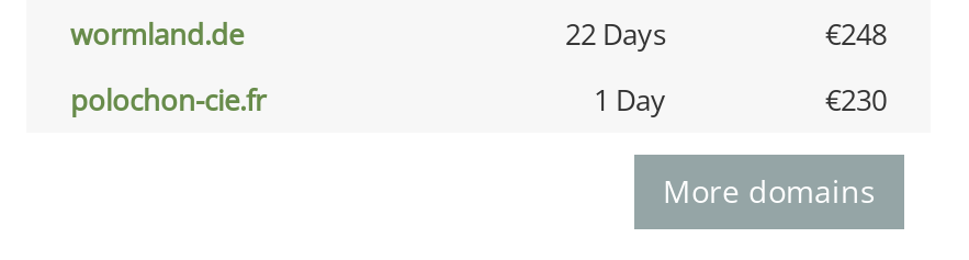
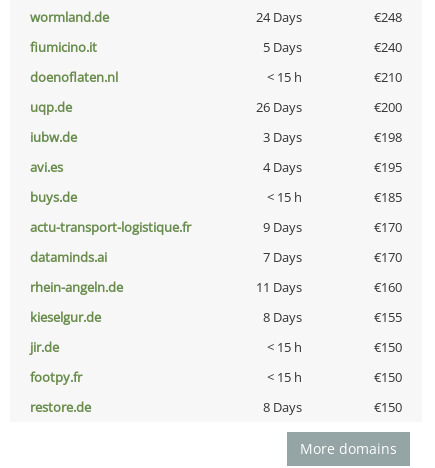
[565,14,666,54] 22 Days -> [255,8,301,26] 24 Days
[70,80,887,120] polochon-cie.fr | 1 Day | €230 -> [30,38,402,416] fiumicino.it | 5 Days | €240 | doenoflaten.nl | < 15 h | €210 | uqp.de | 26 Days | €200 | iubw.de | 3 Days | €198 | avi.es | 4 Days | €195 | buys.de | < 15 h | €185 | actu-transport-logistique.fr | 9 Days | €170 | dataminds.ai | 7 Days | €170 | rhein-angeln.de | 11 Days | €160 | kieselgur.de | 8 Days | €155 | jir.de | < 15 h | €150 | footpy.fr | < 15 h | €150 | restore.de | 8 Days | €150

